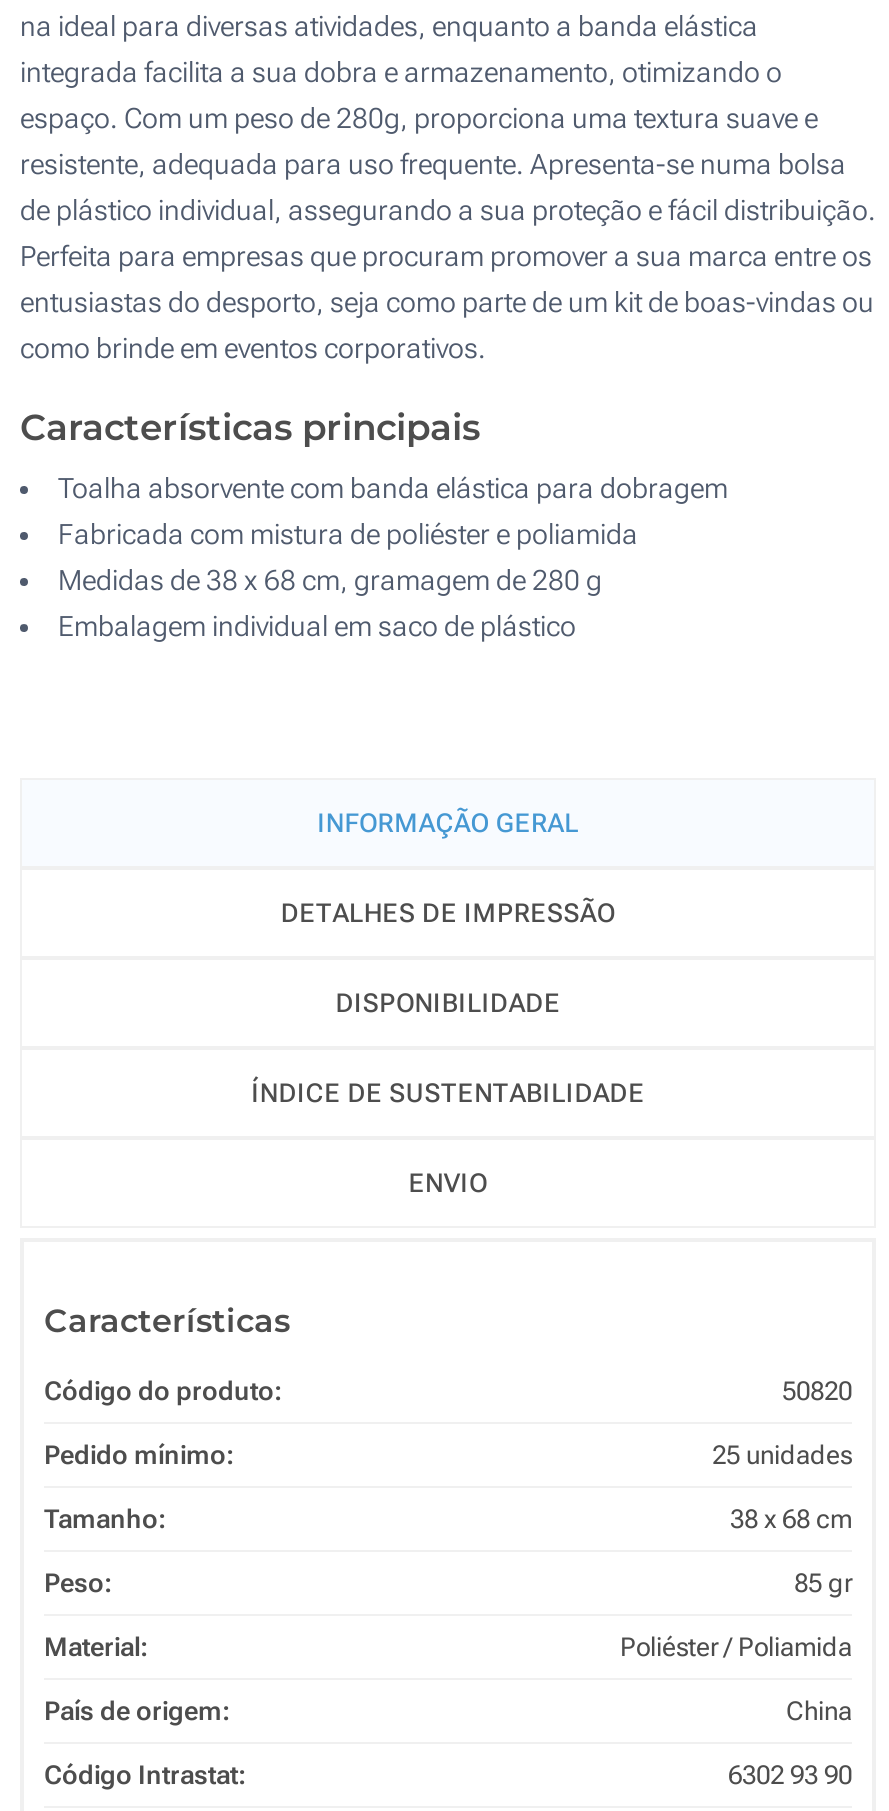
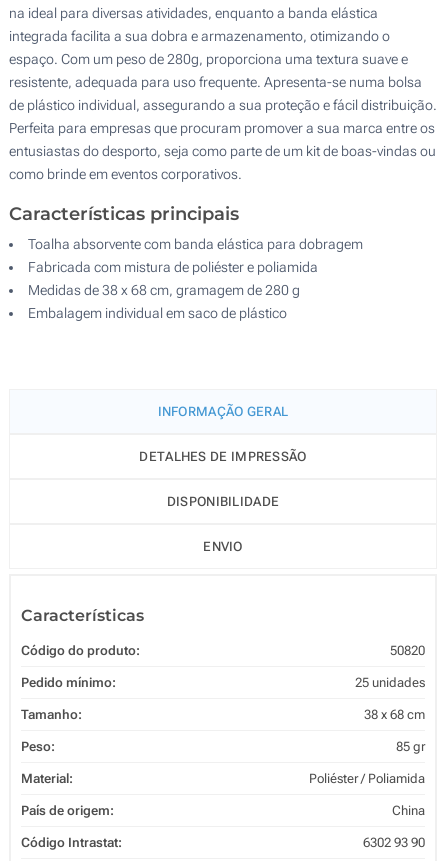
[251,1078,645,1108] ÍNDICE DE SUSTENTABILIDADE -> none

